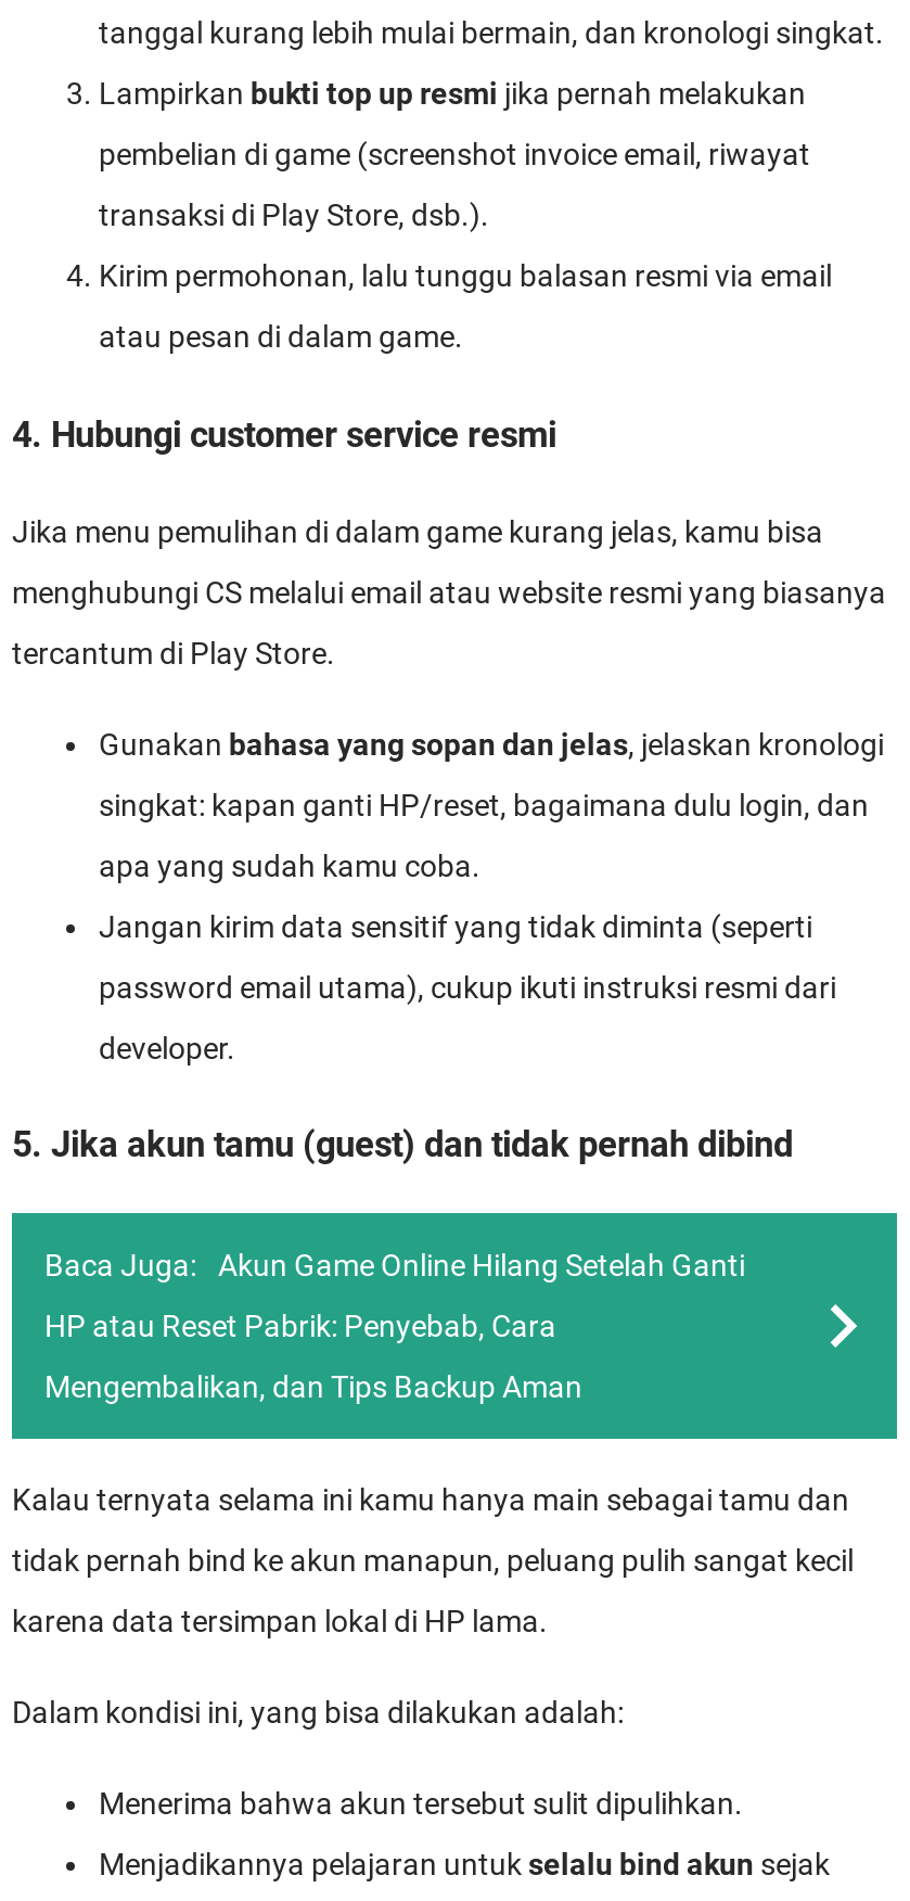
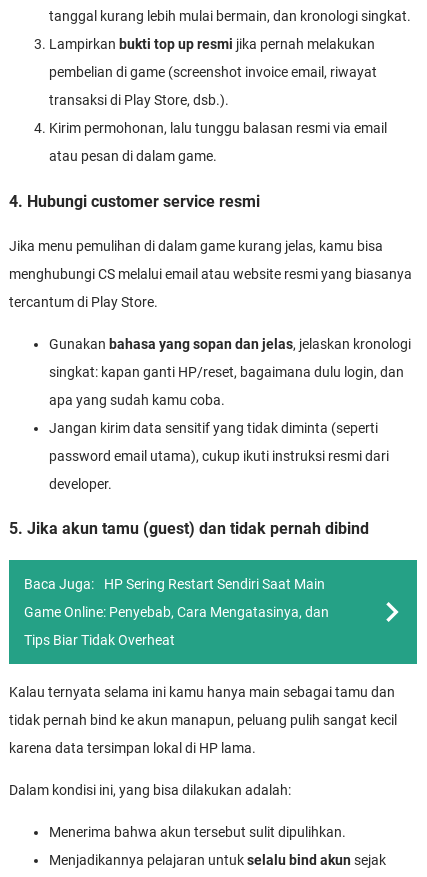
[218,1247,745,1282] Akun Game Online Hilang Setelah Ganti -> [104,576,325,592] HP Sering Restart Sendiri Saat Main
[44,1308,556,1343] HP atau Reset Pabrik: Penyebab, Cara -> [24,604,329,620] Game Online: Penyebab, Cara Mengatasinya, dan
[44,1369,582,1404] Mengembalikan, dan Tips Backup Aman -> [24,632,175,648] Tips Biar Tidak Overheat

